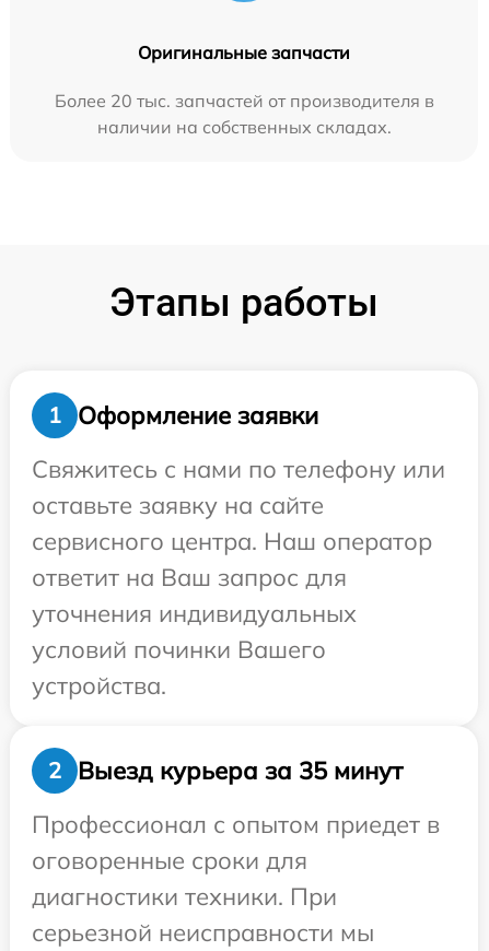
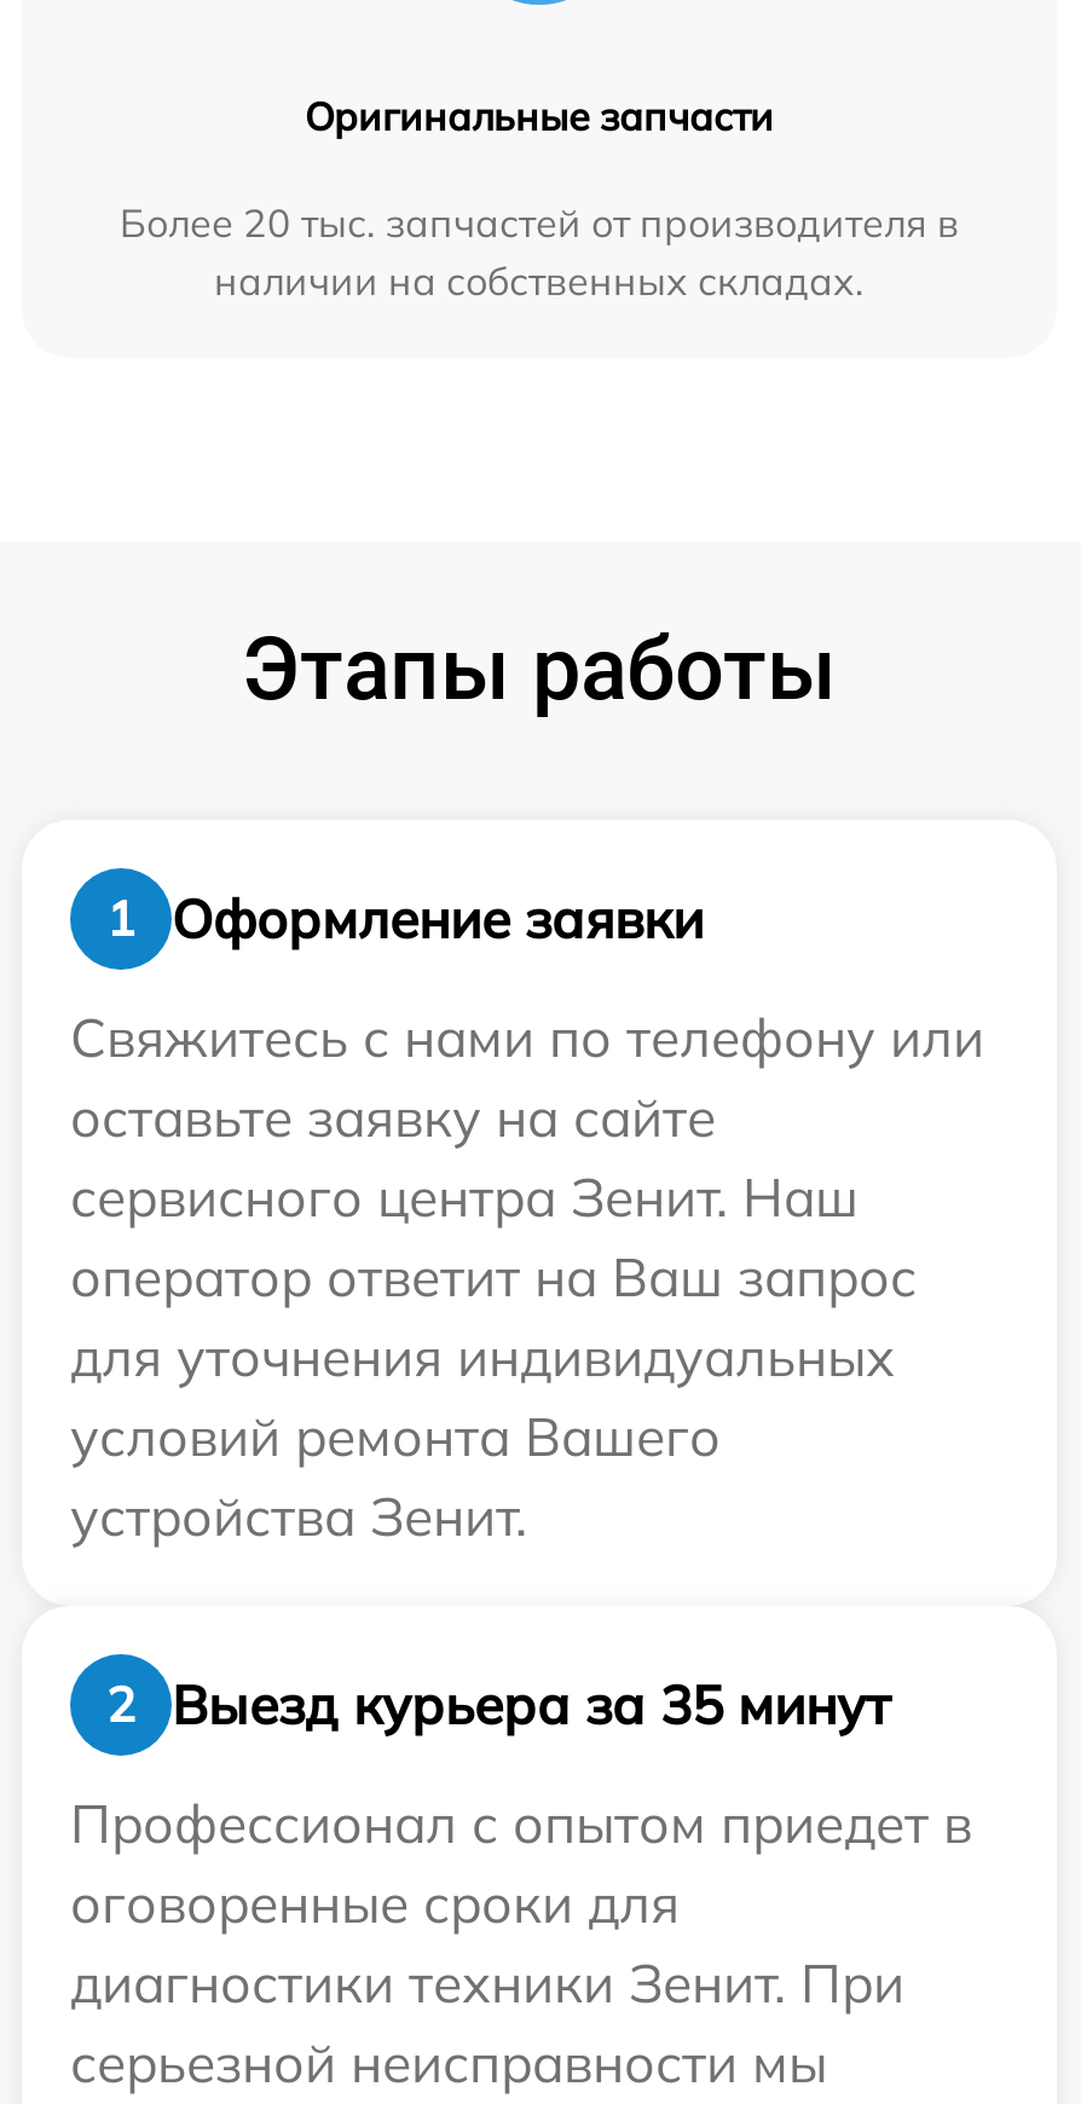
[32,526,432,701] сервисного центра. Наш оператор | ответит на Ваш запрос для | уточнения индивидуальных | условий починки Вашего | устройства. -> [70,1164,917,1551] сервисного центра Зенит. Наш | оператор ответит на Ваш запрос | для уточнения индивидуальных | условий ремонта Вашего | устройства Зенит.
[32,881,337,912] диагностики техники. При -> [70,1950,904,2018] диагностики техники Зенит. При

